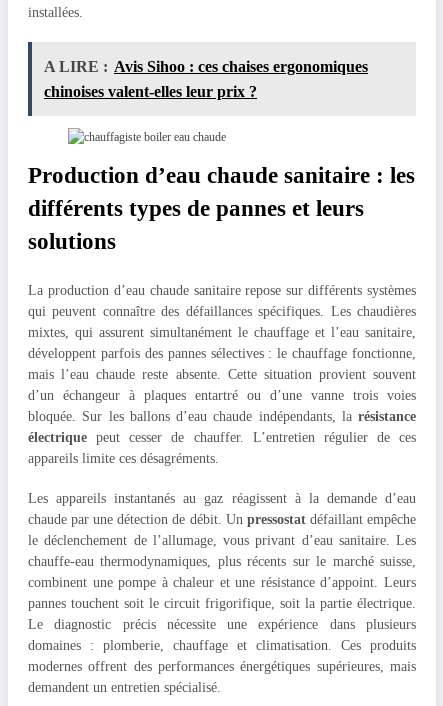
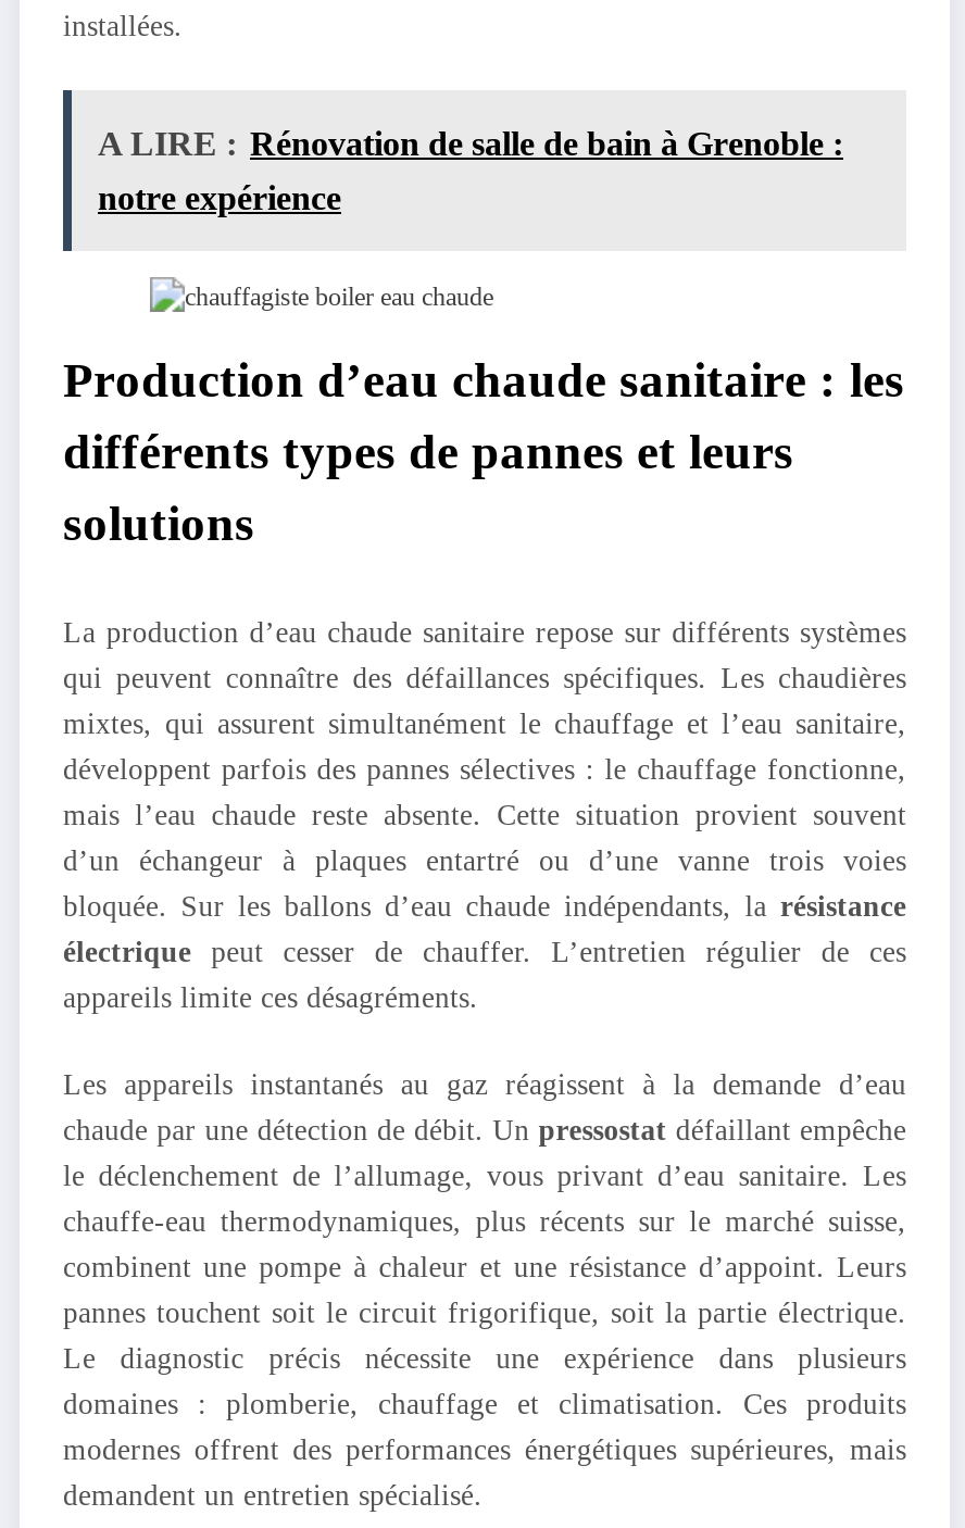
[44,58,368,75] A LIRE : Avis Sihoo : ces chaises ergonomiques -> [98,125,843,162] A LIRE : Rénovation de salle de bain à Grenoble :
[44,83,257,100] chinoises valent-elles leur prix ? -> [98,180,341,217] notre expérience

